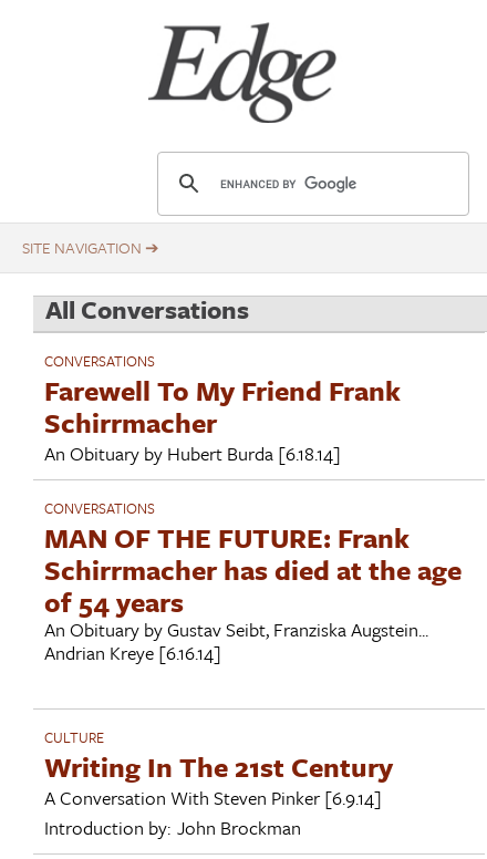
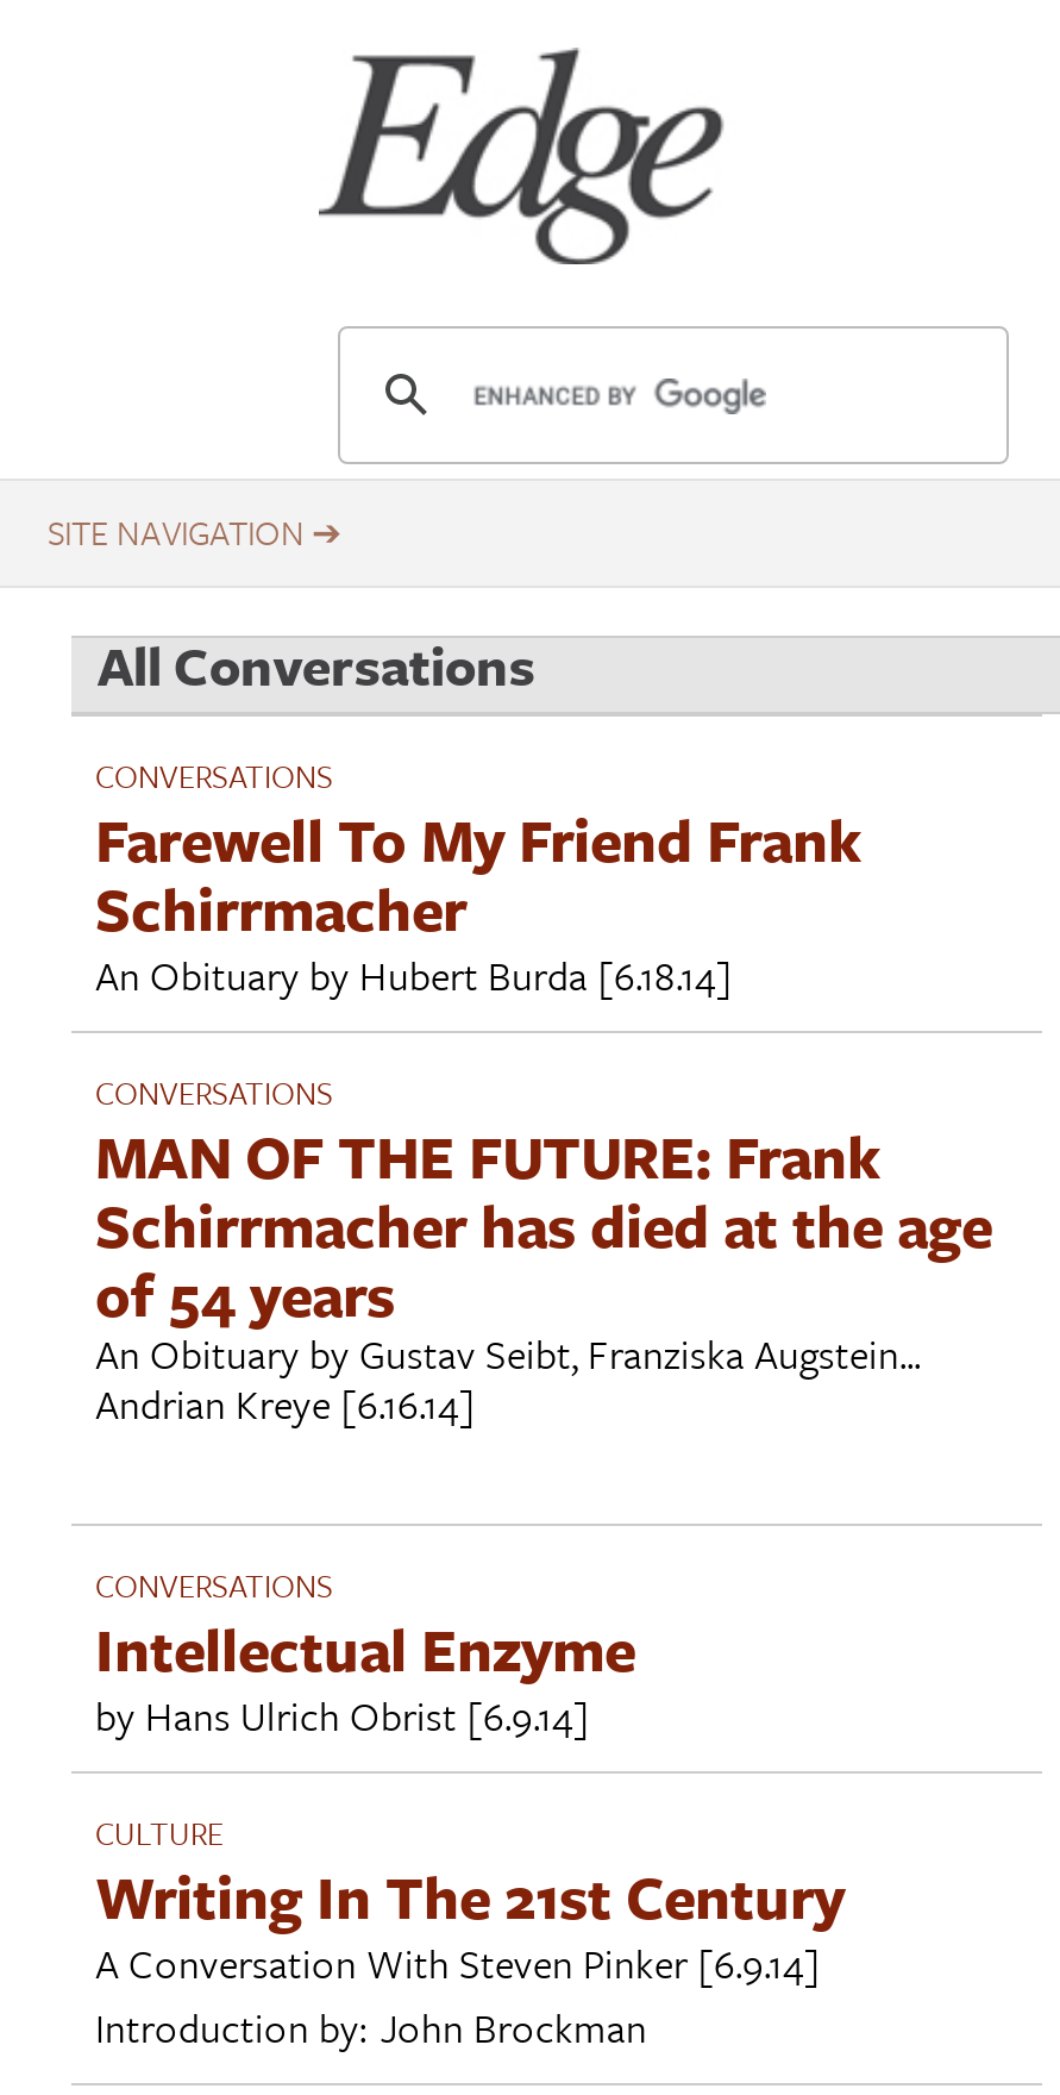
none -> [95,1561,635,1744] CONVERSATIONS | Intellectual Enzyme | by Hans Ulrich Obrist [6.9.14]

